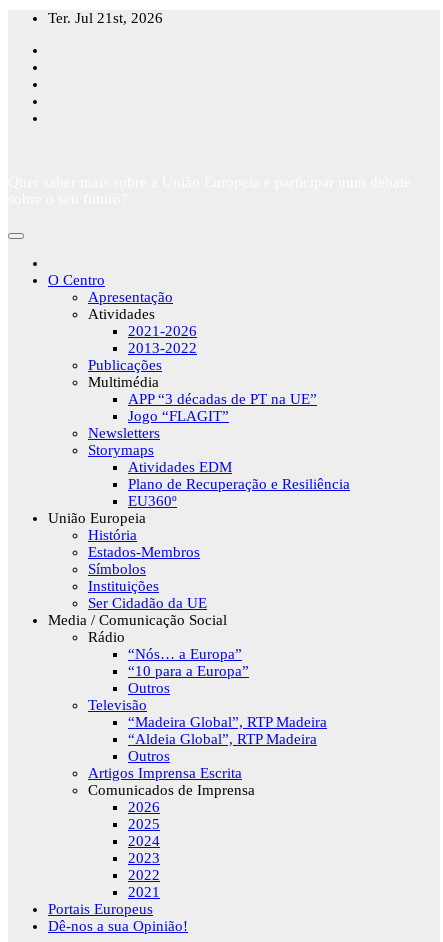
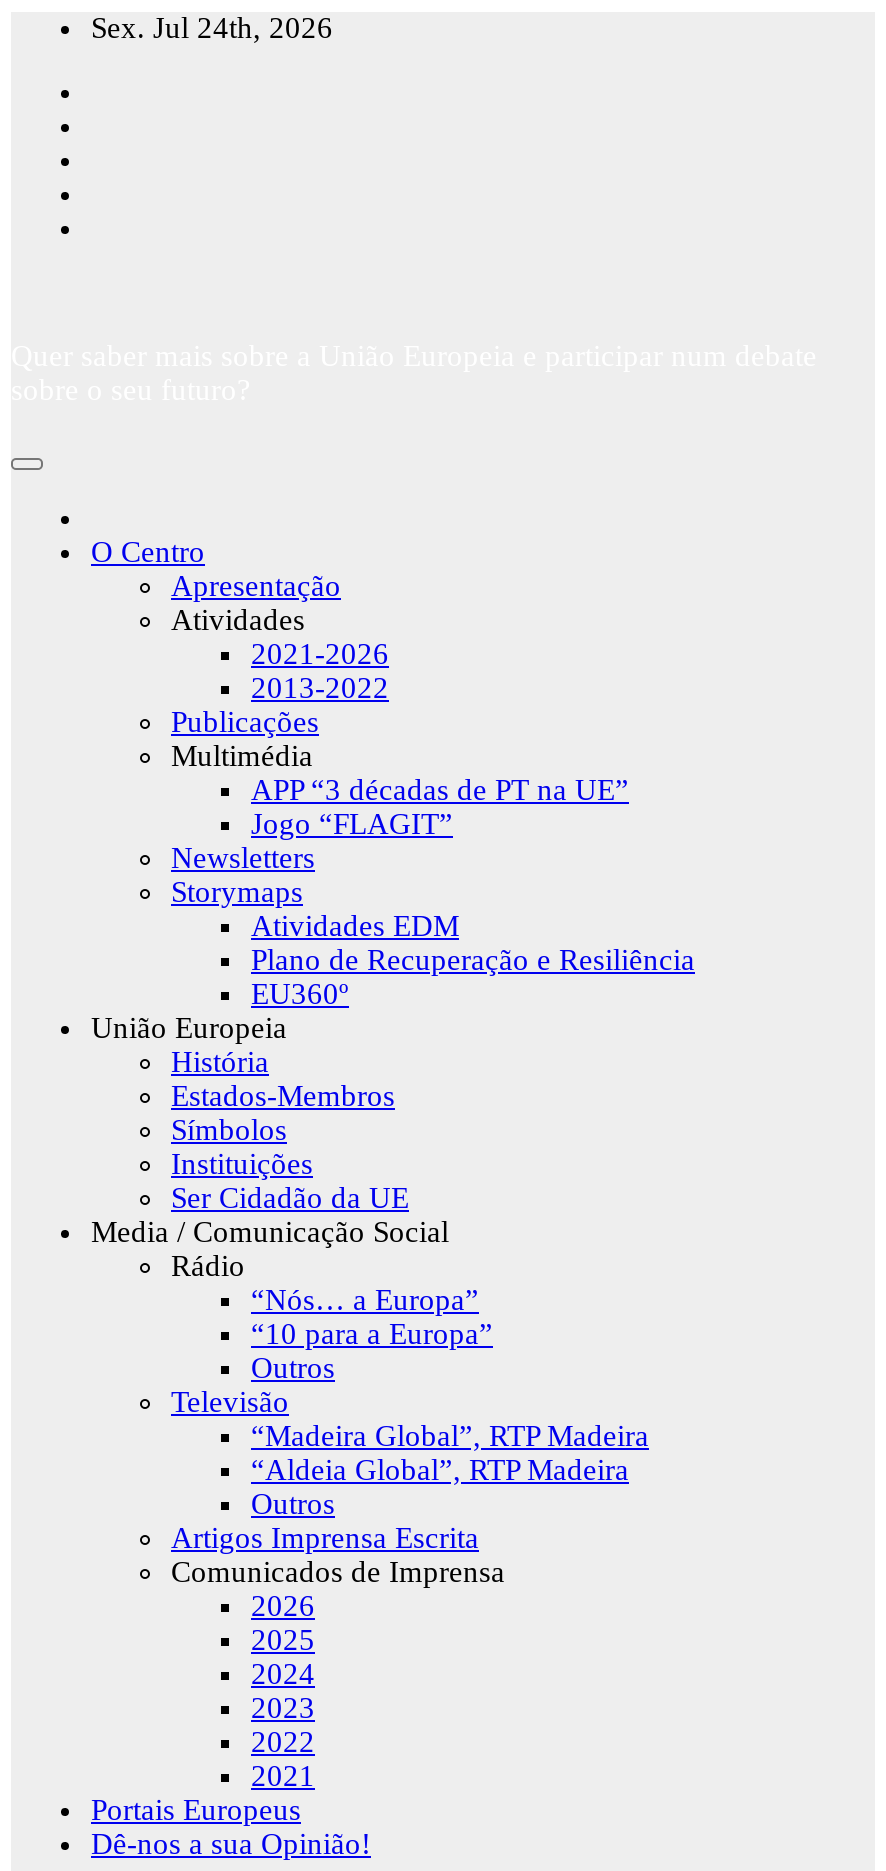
[48,10,163,26] Ter. Jul 21st, 2026 -> [91,12,333,44] Sex. Jul 24th, 2026

